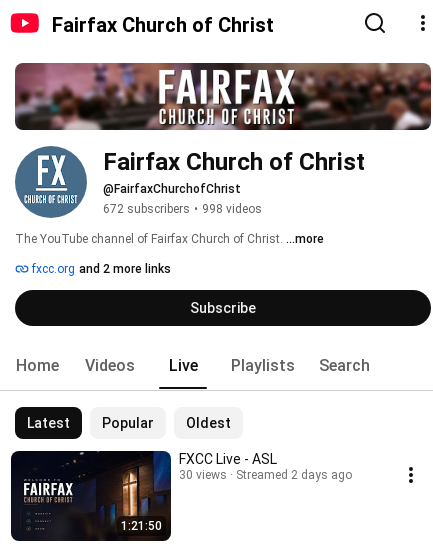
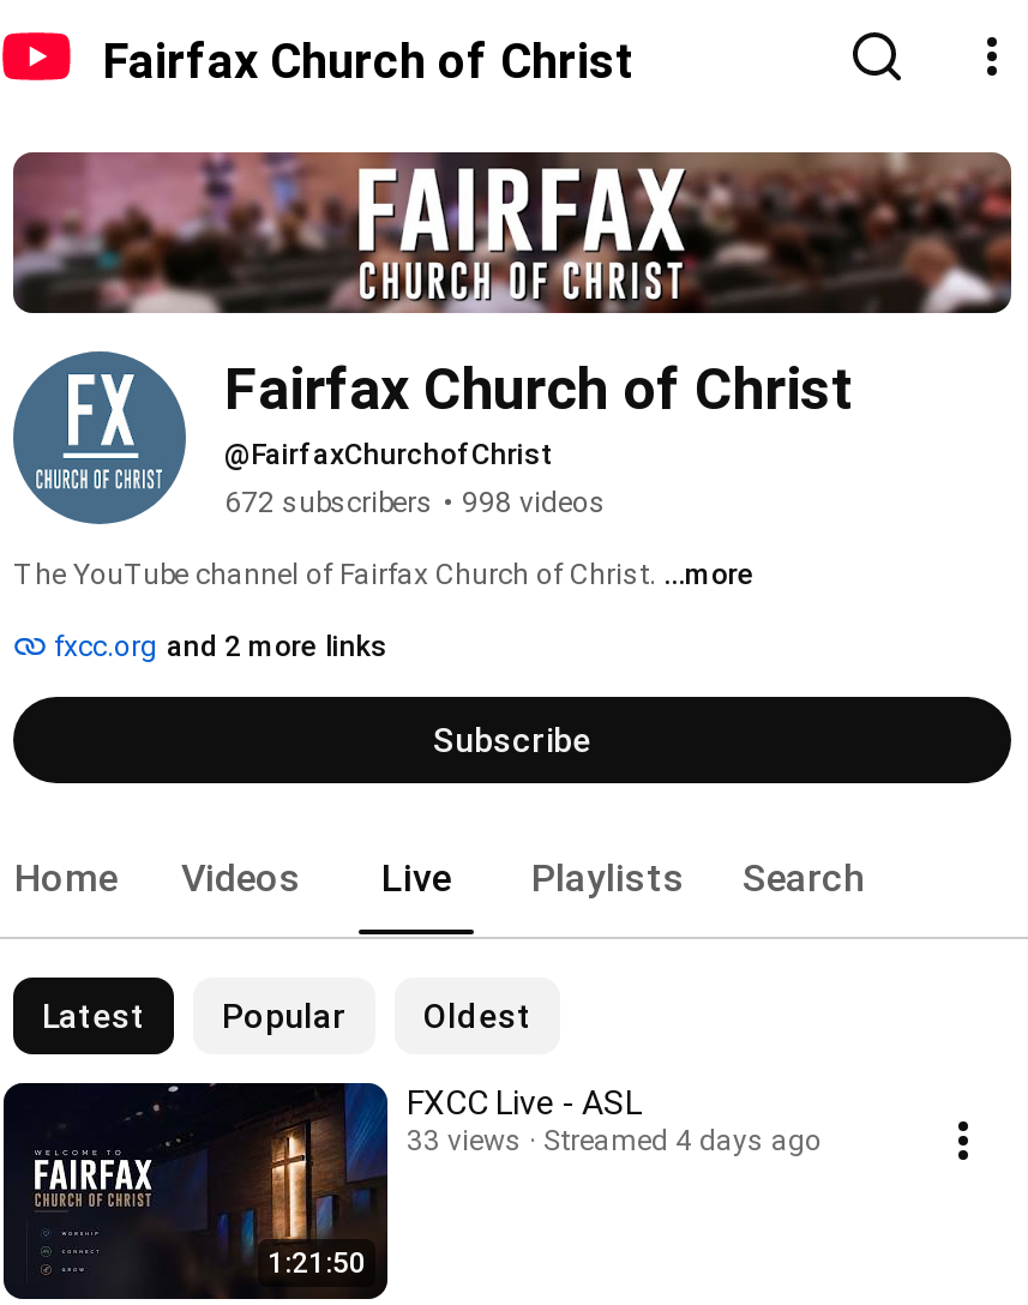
[179,468,227,482] 30 views -> [407,1124,522,1157] 33 views
[236,468,352,482] Streamed 2 days ago -> [543,1124,822,1157] Streamed 4 days ago

